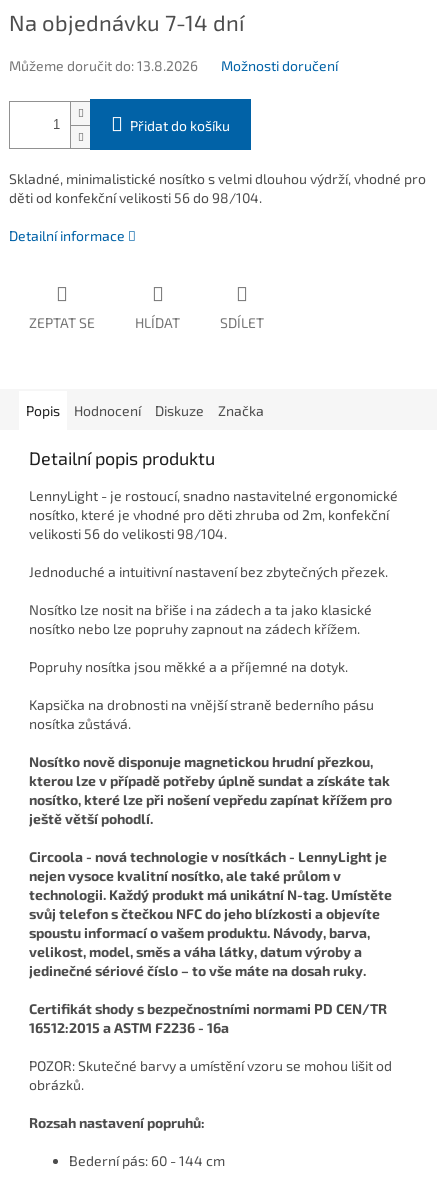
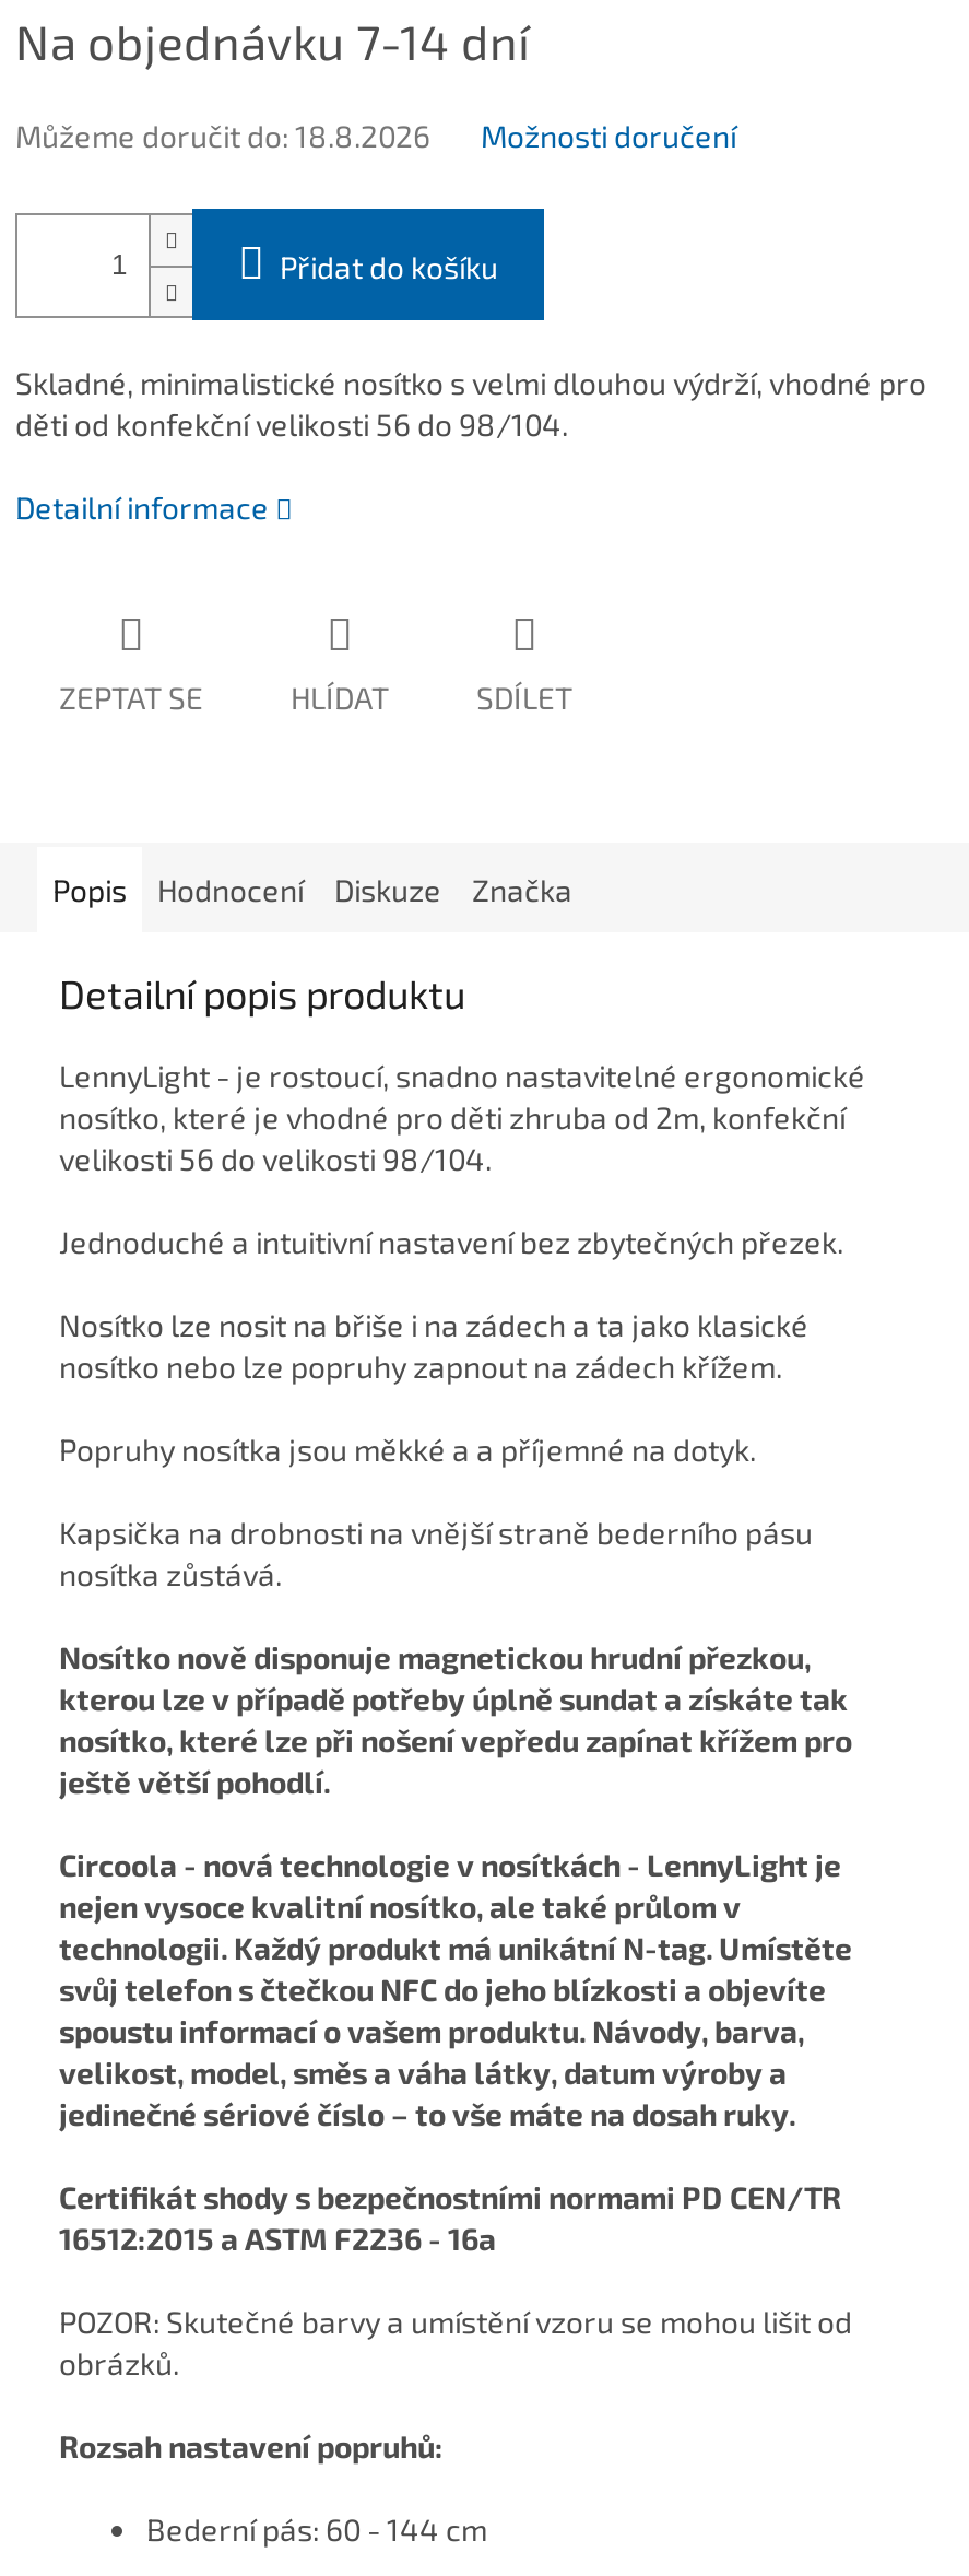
[9,57,198,74] Můžeme doručit do: 13.8.2026 -> [15,118,430,155] Můžeme doručit do: 18.8.2026

